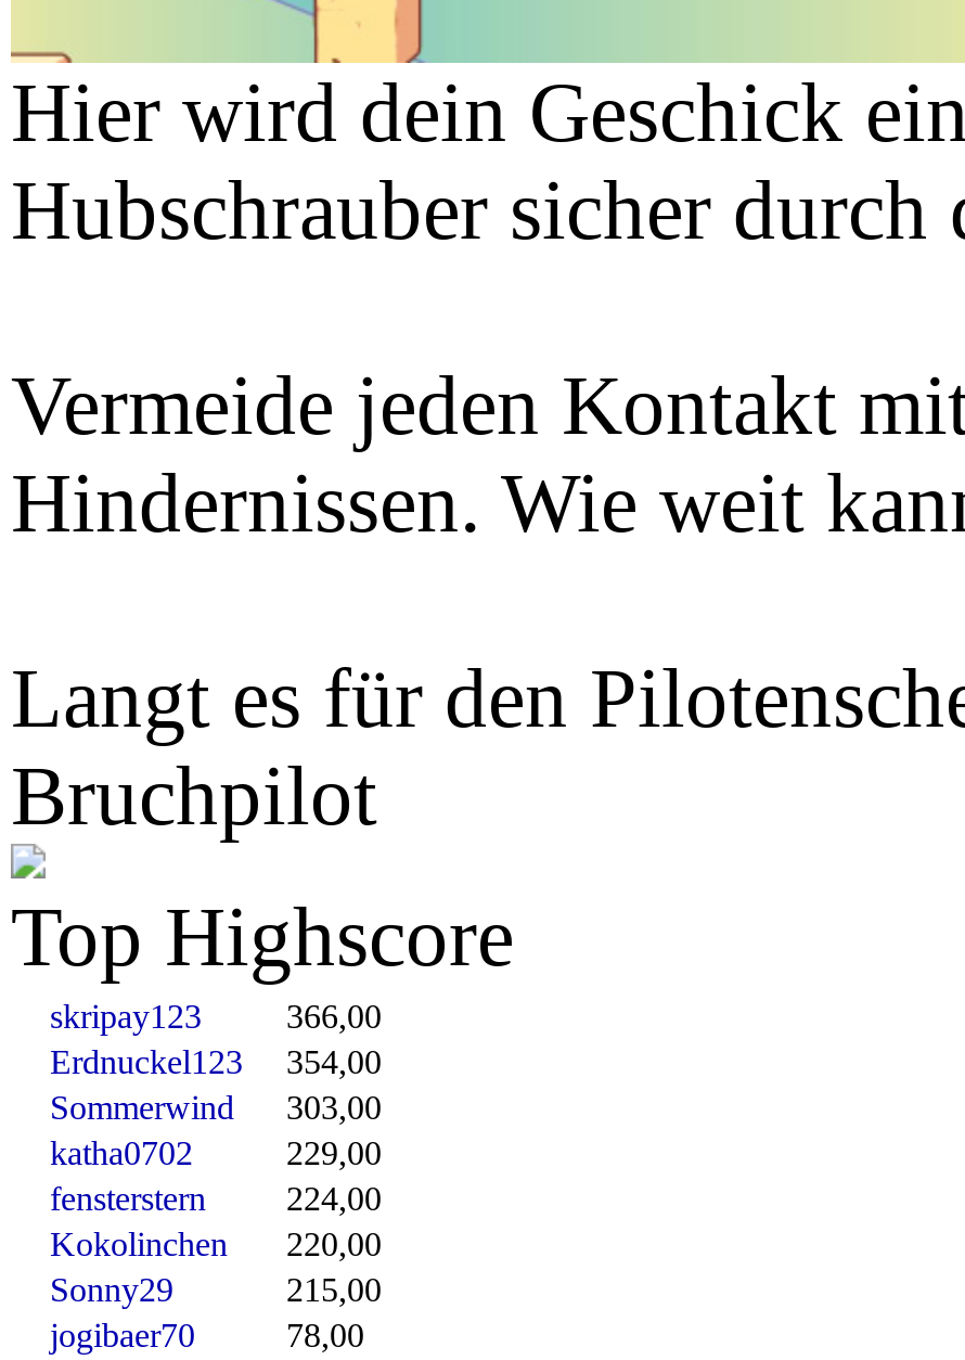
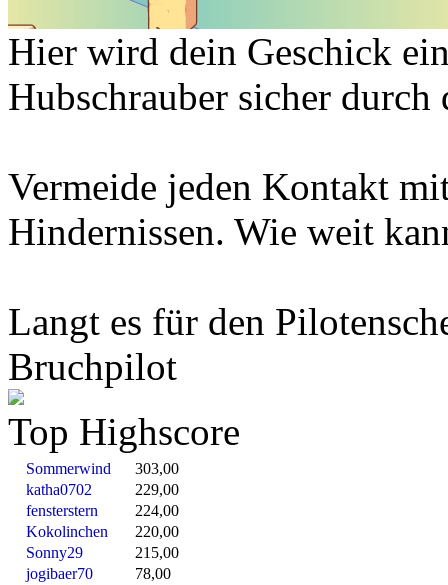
[50,997,382,1080] skripay123 | 366,00 | Erdnuckel123 | 354,00 -> none

